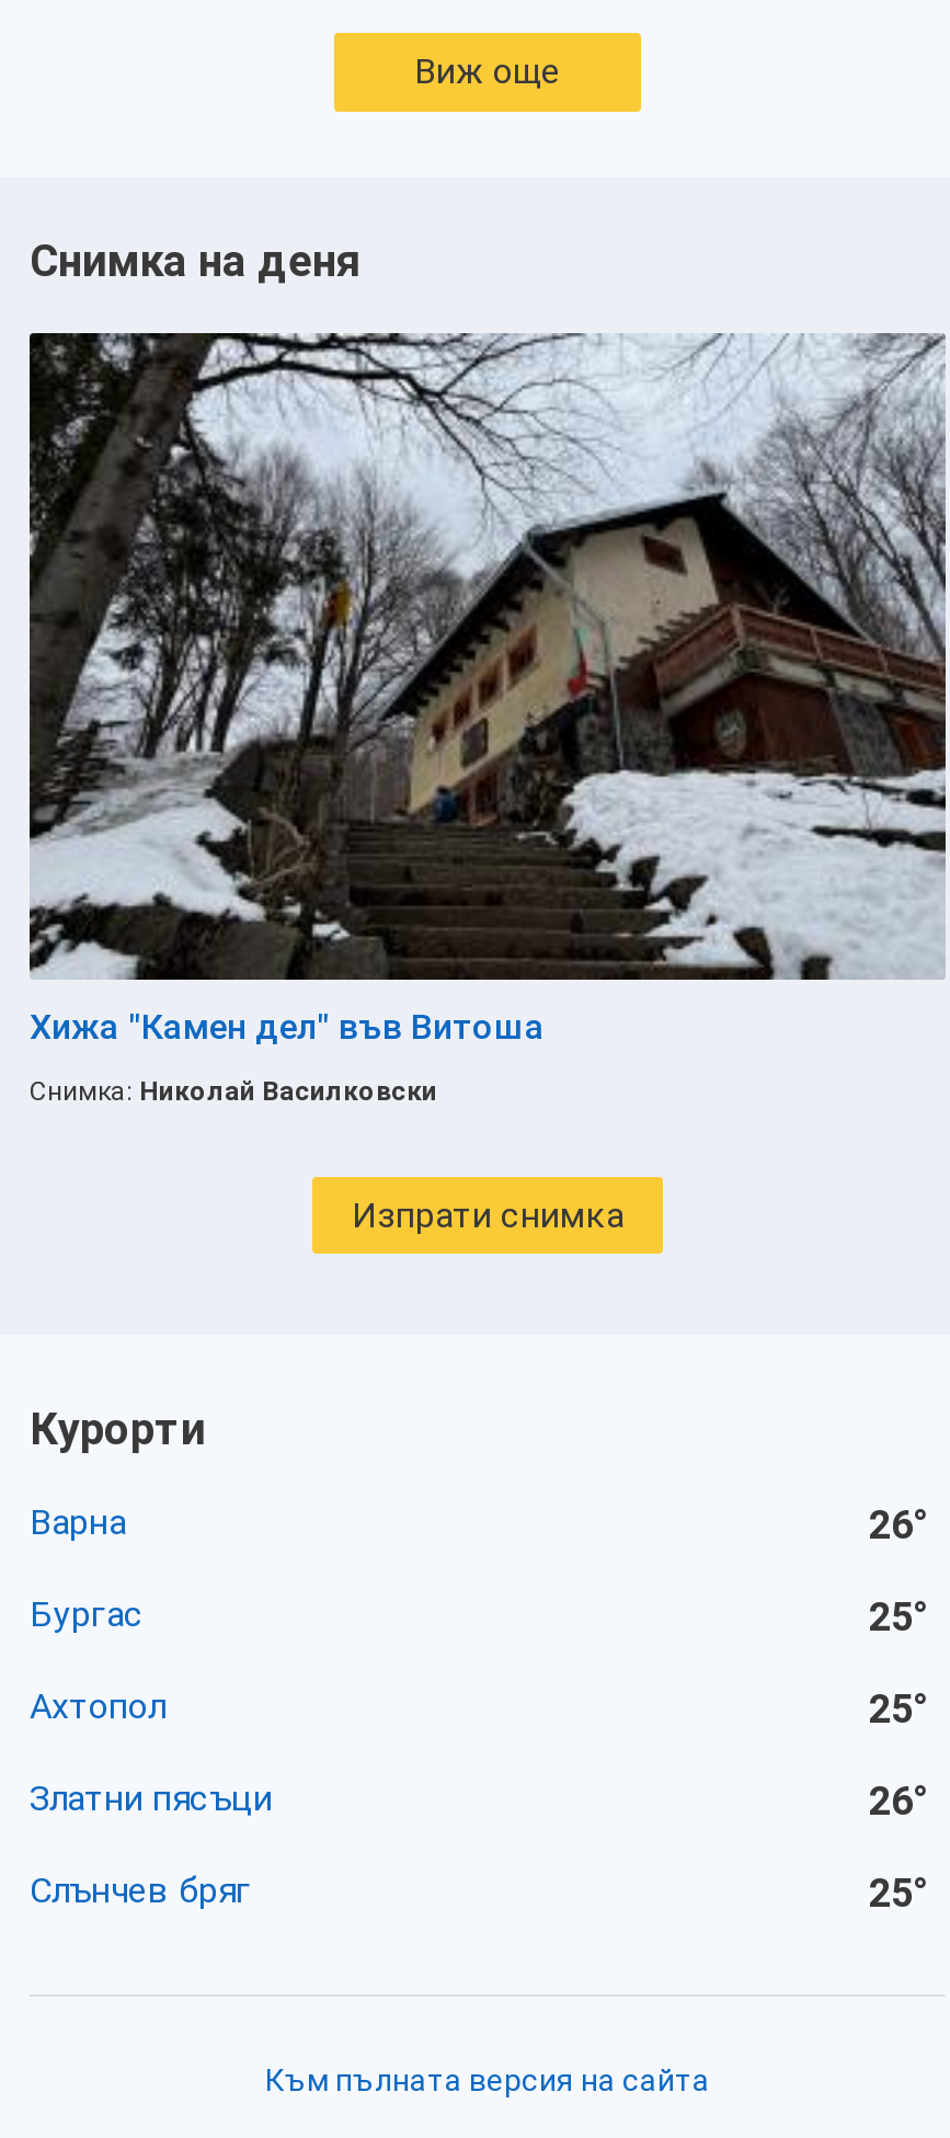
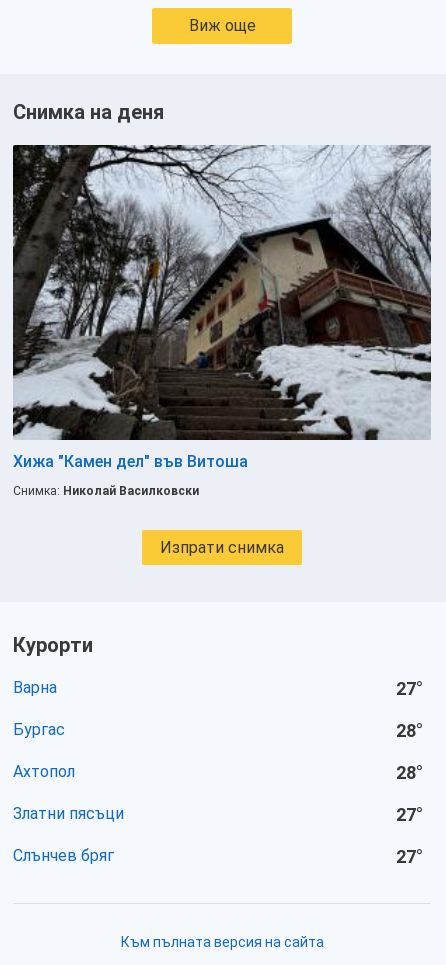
[869,1501,928,1547] 26° -> [396,678,423,699] 27°
[869,1593,928,1639] 25° -> [396,720,423,741] 28°
[869,1685,928,1731] 25° -> [396,762,423,783] 28°
[869,1777,928,1823] 26° -> [396,804,423,825] 27°
[869,1870,928,1916] 25° -> [396,846,423,867] 27°

